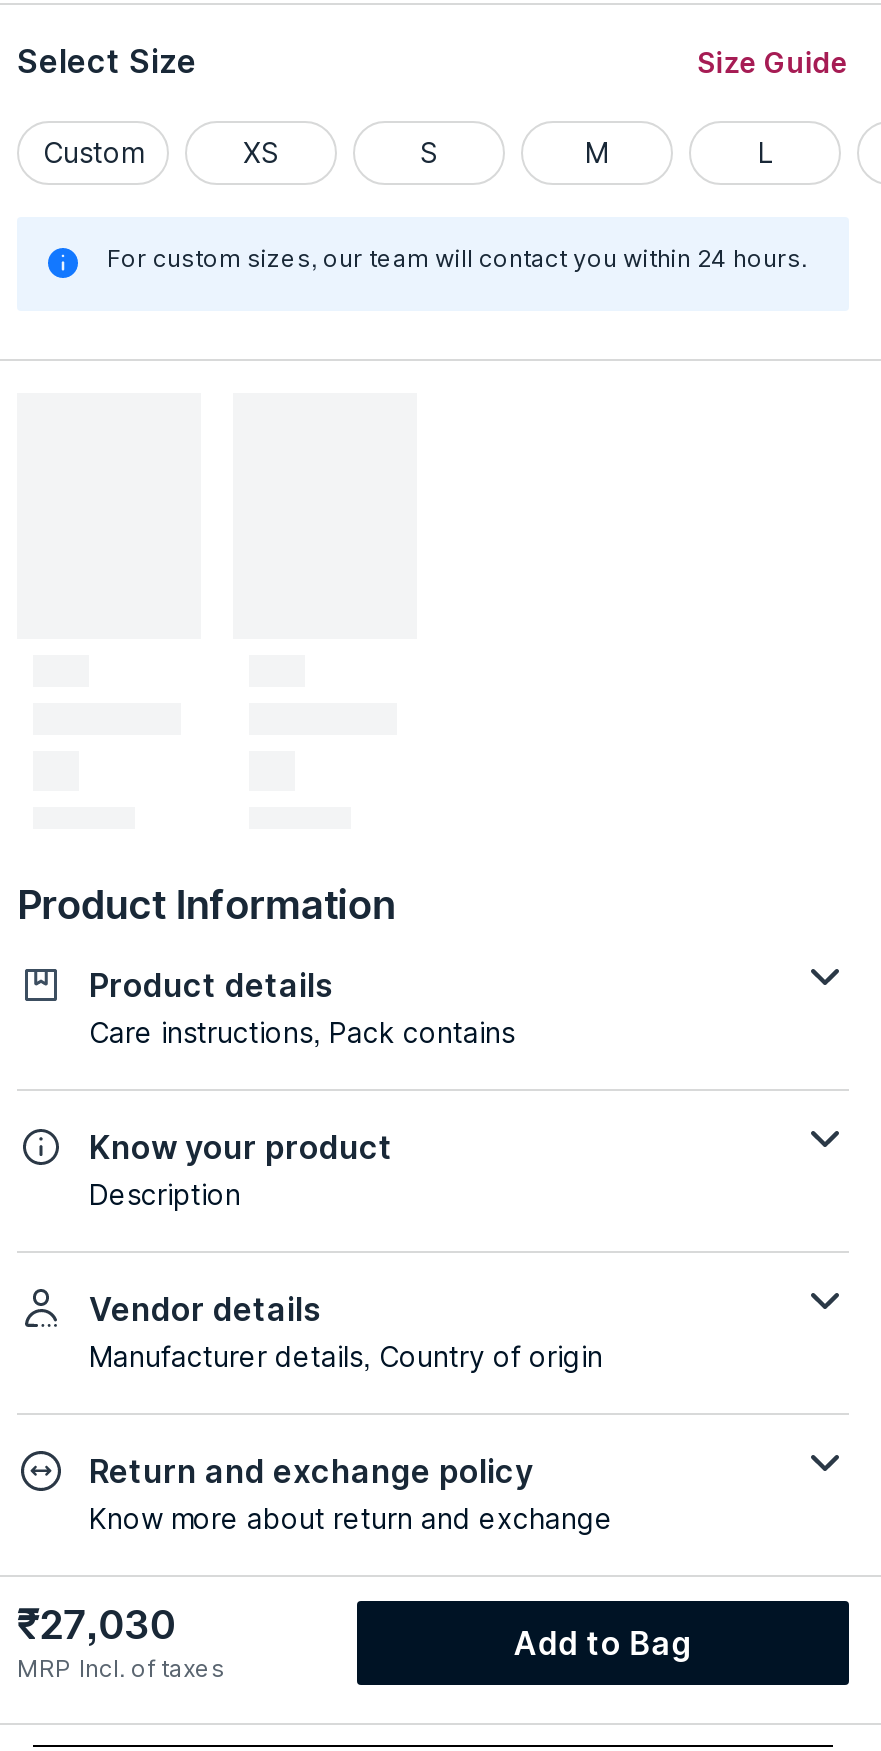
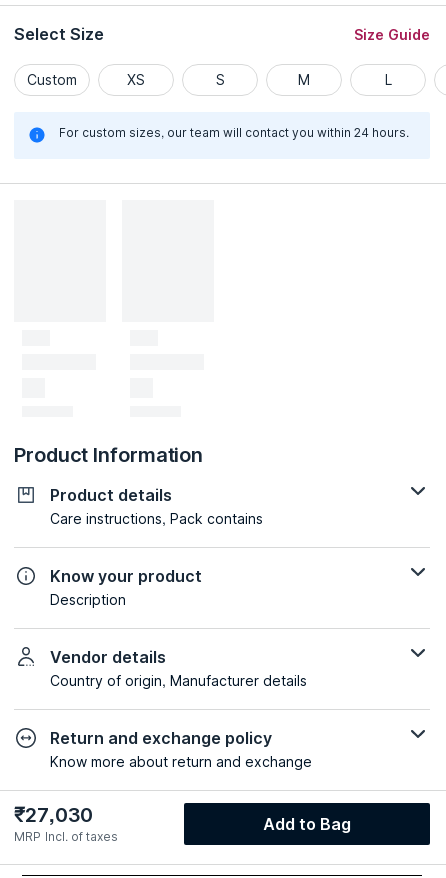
[89,1339,603,1373] Manufacturer details, Country of origin -> [50,672,307,689] Country of origin, Manufacturer details

